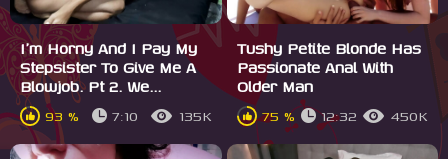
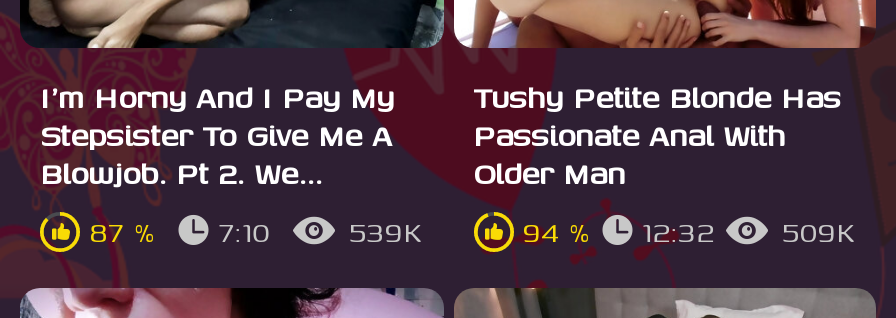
[45,104,79,125] 93 % -> [90,209,156,251] 87 %
[178,104,211,125] 135K -> [349,209,423,251] 539K
[261,104,294,125] 75 % -> [523,209,591,251] 94 %
[391,104,428,125] 450K -> [782,209,856,251] 509K

